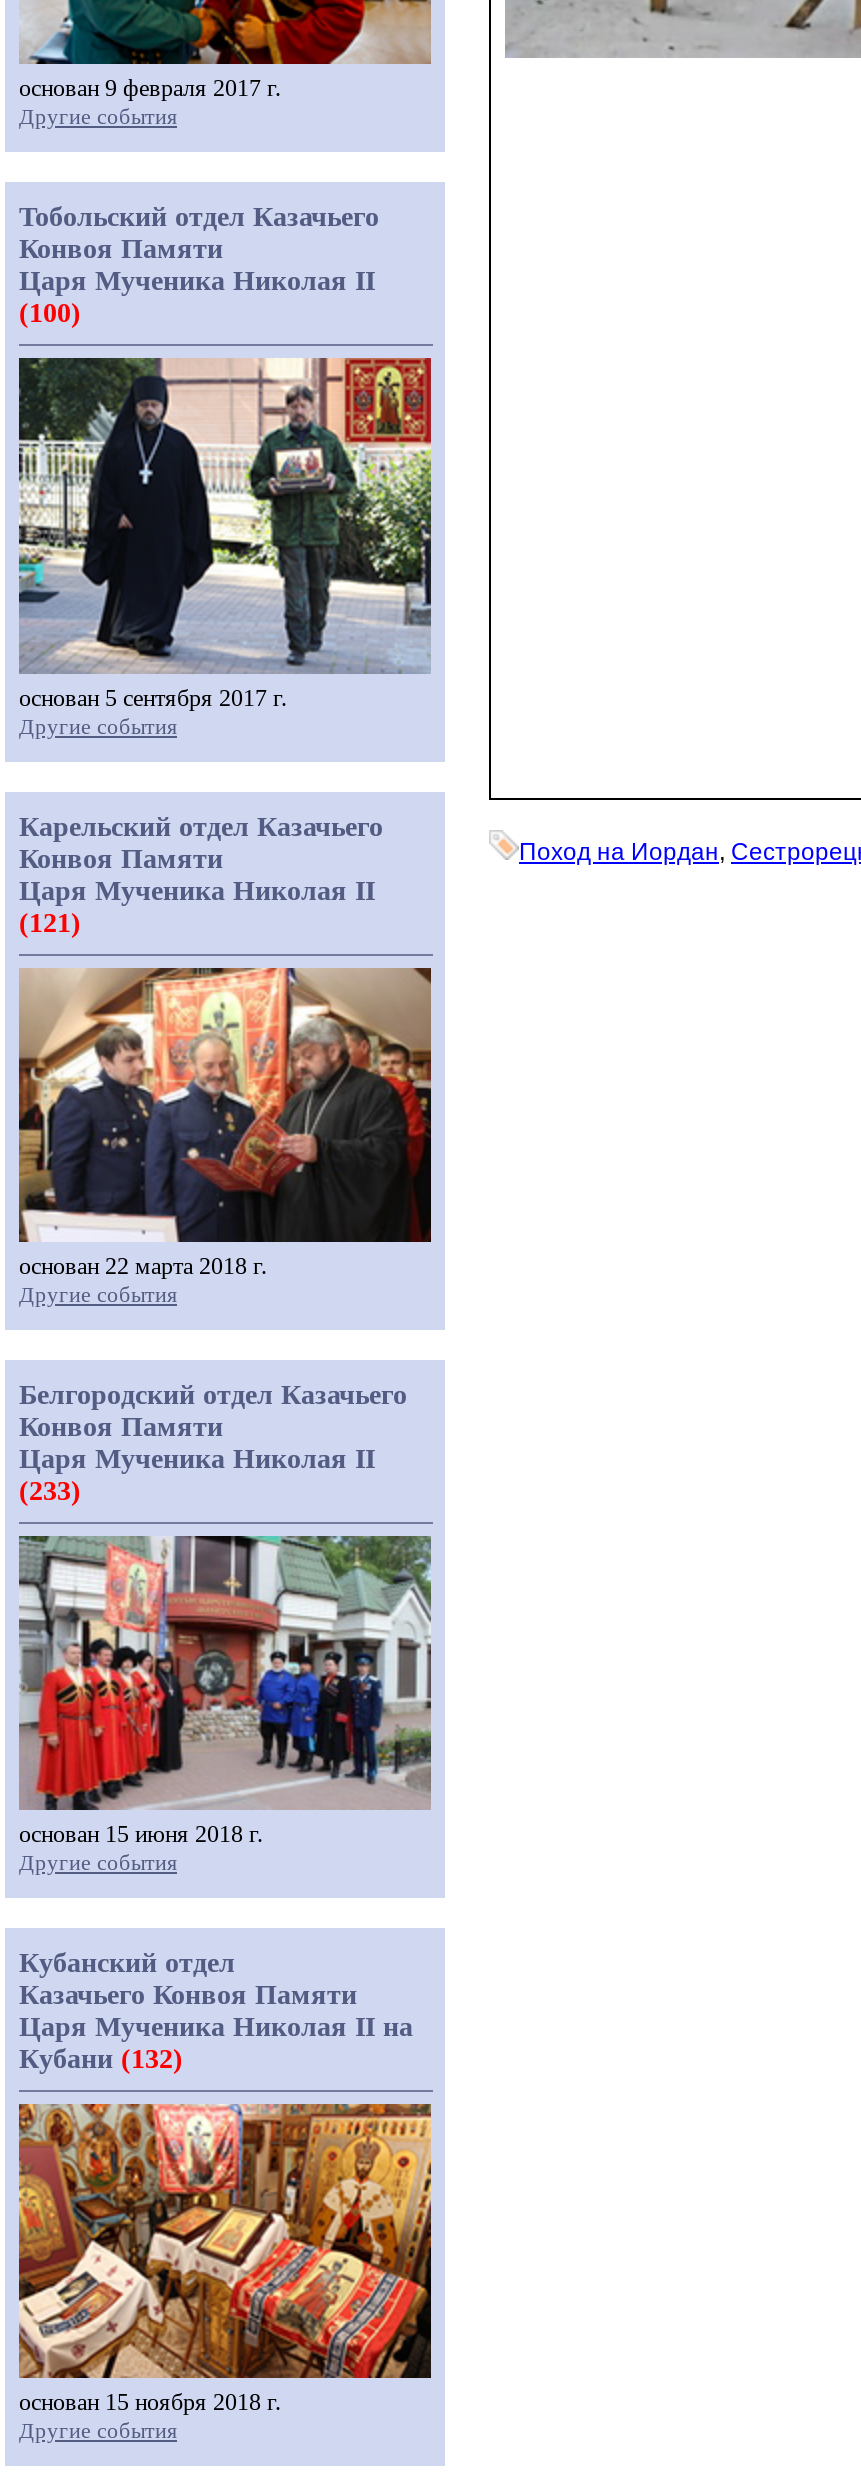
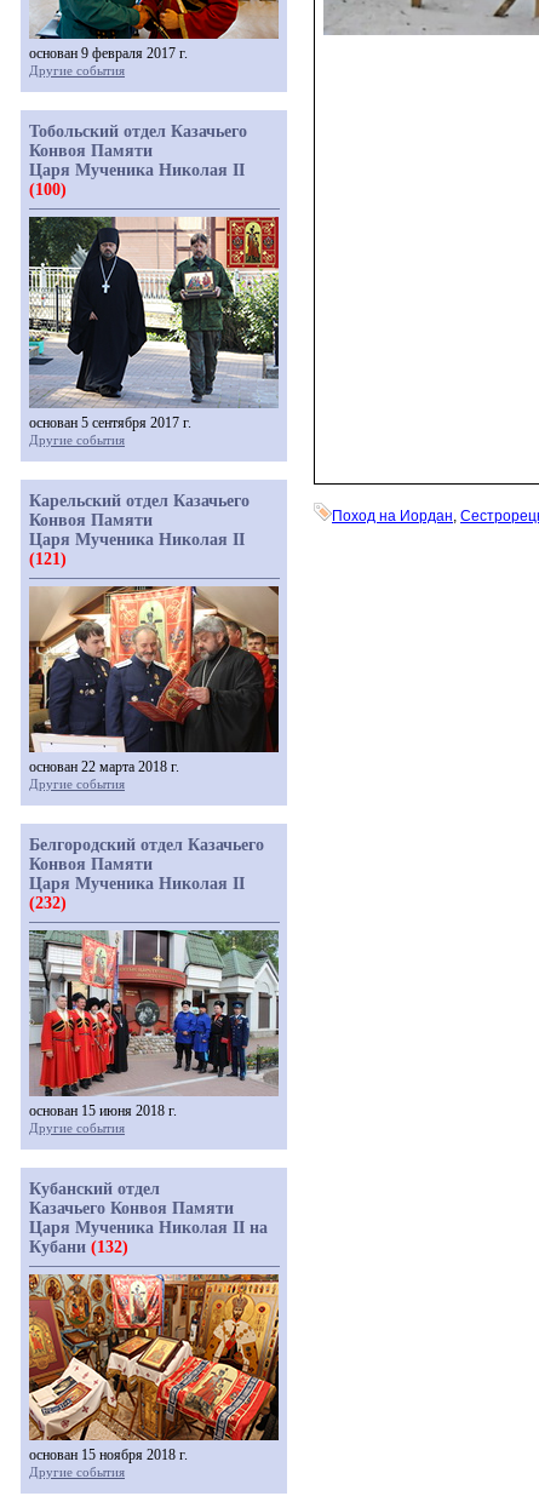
[19,1476,81,1506] (233) -> [29,894,67,912] (232)

